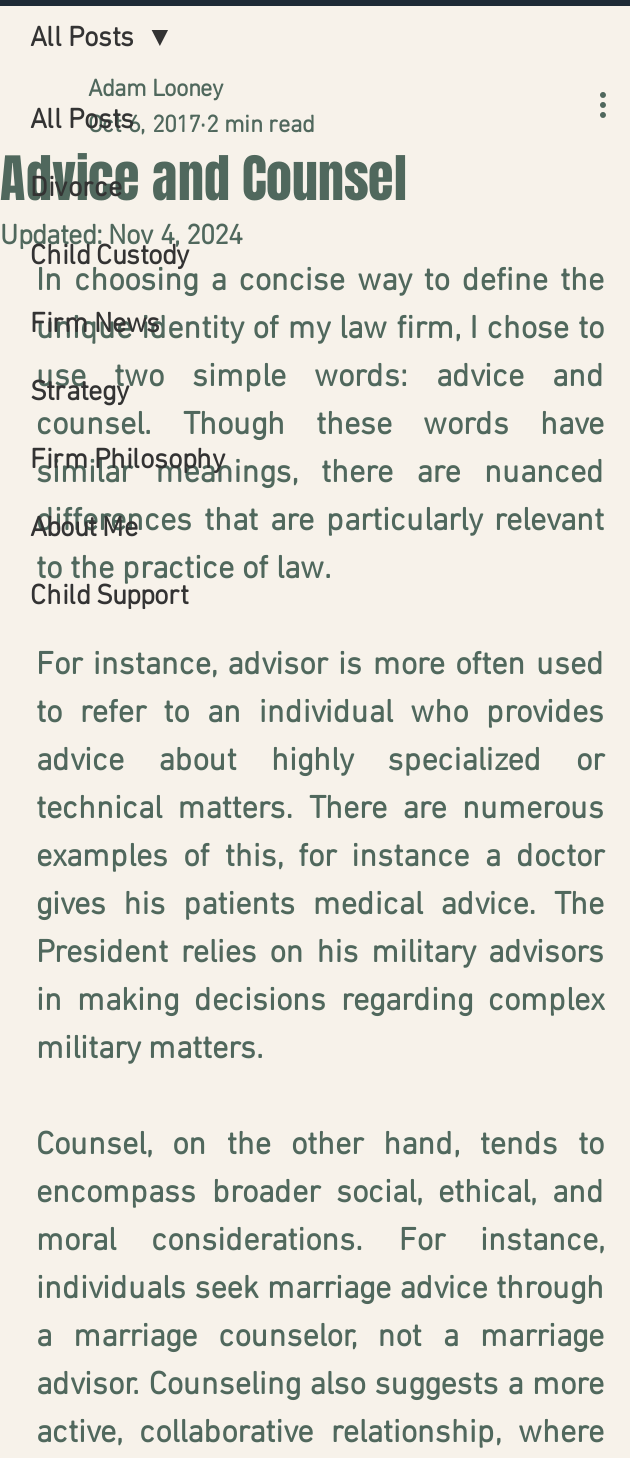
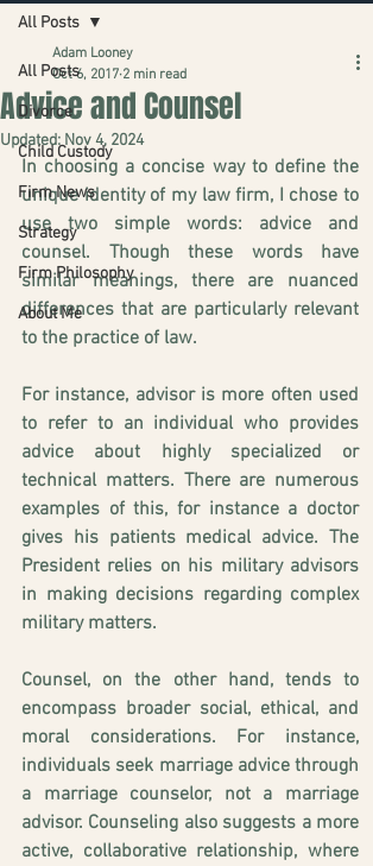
[30,580,188,614] Child Support -> none

